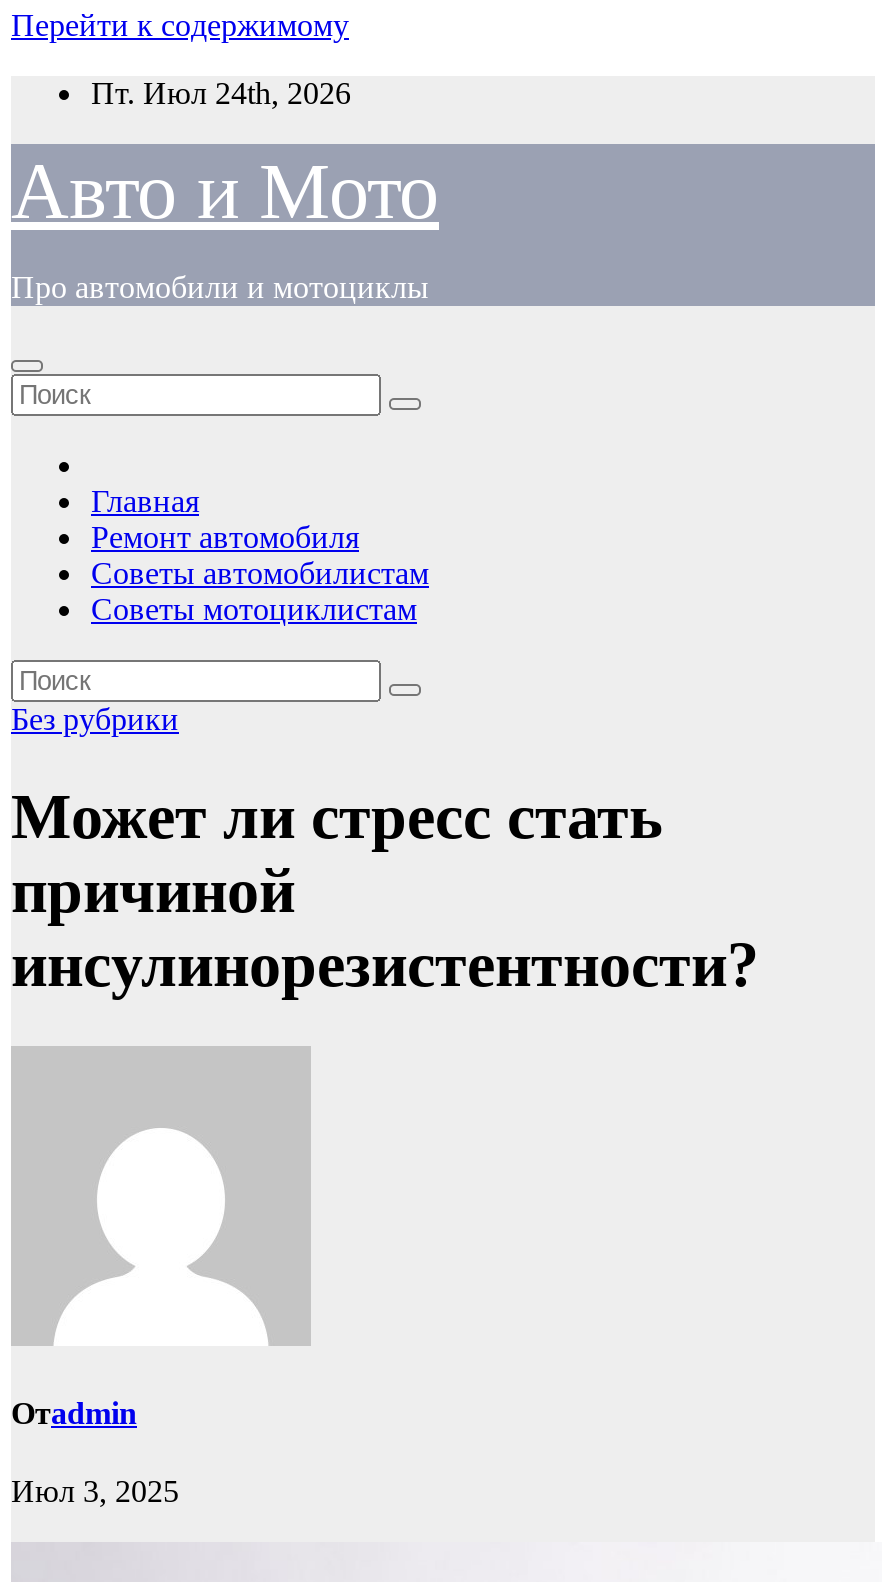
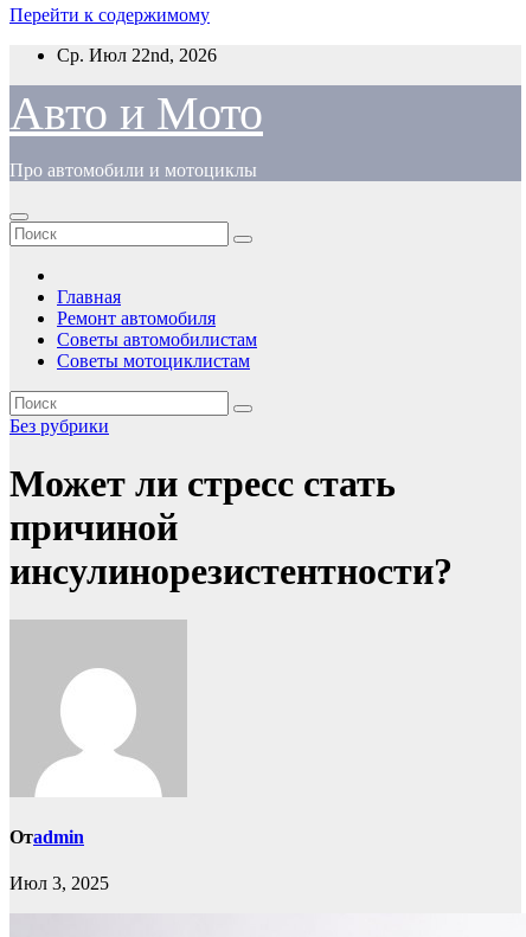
[91,76,351,110] Пт. Июл 24th, 2026 -> [57,45,217,65] Ср. Июл 22nd, 2026

